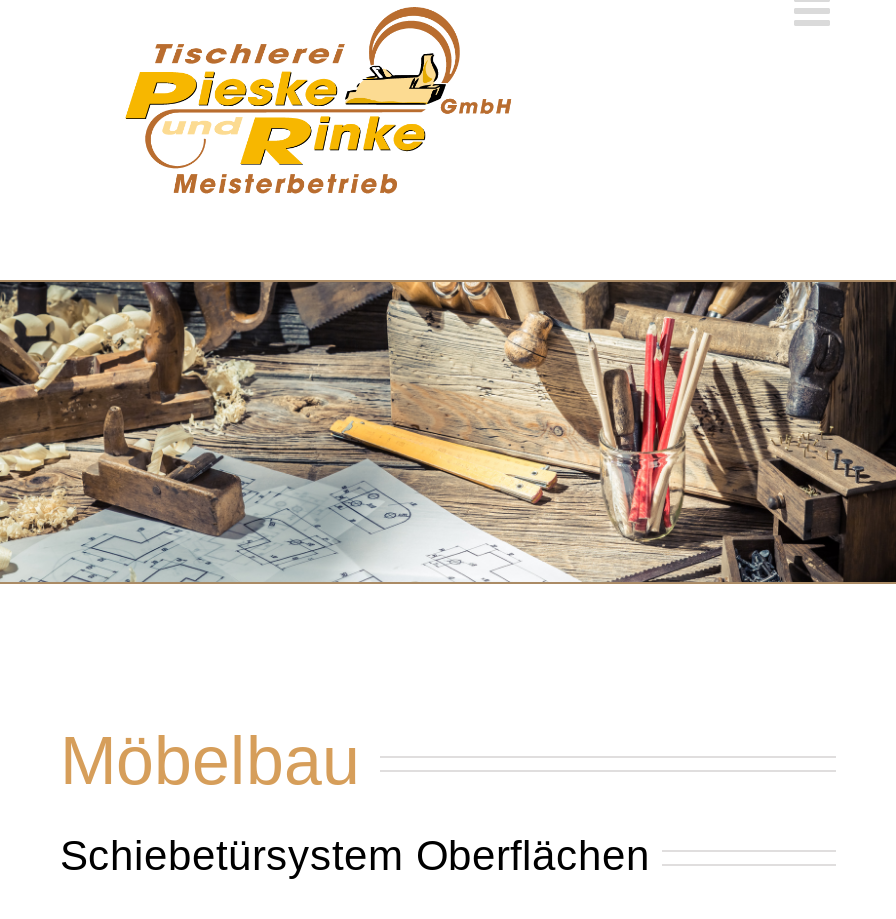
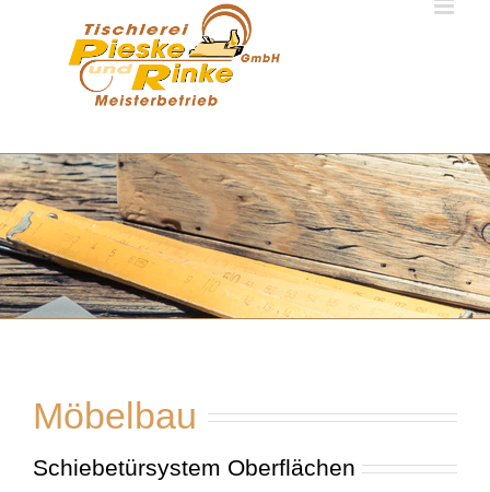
[6,280,890,584] [image] -> [3,153,487,319] [image]

